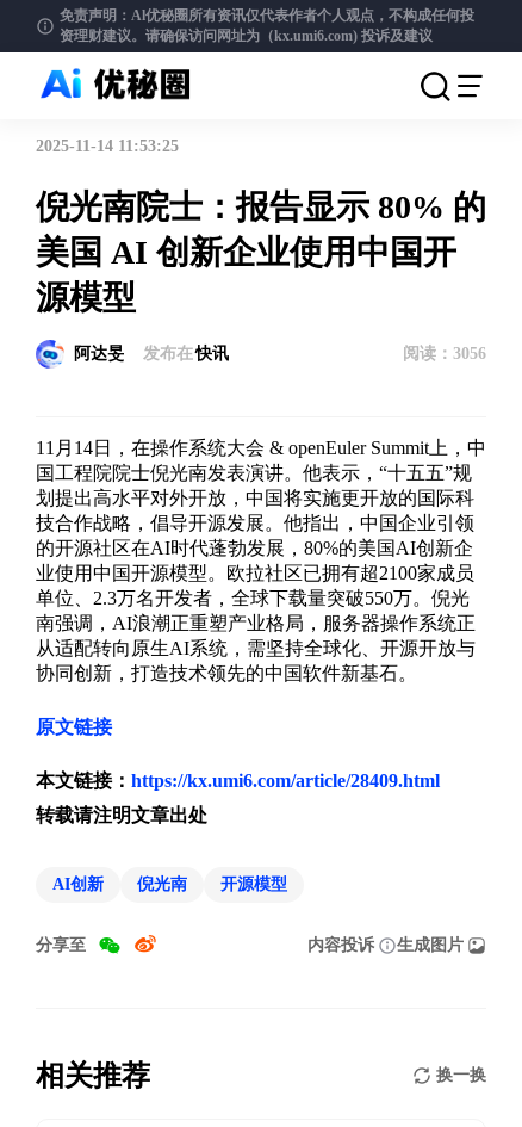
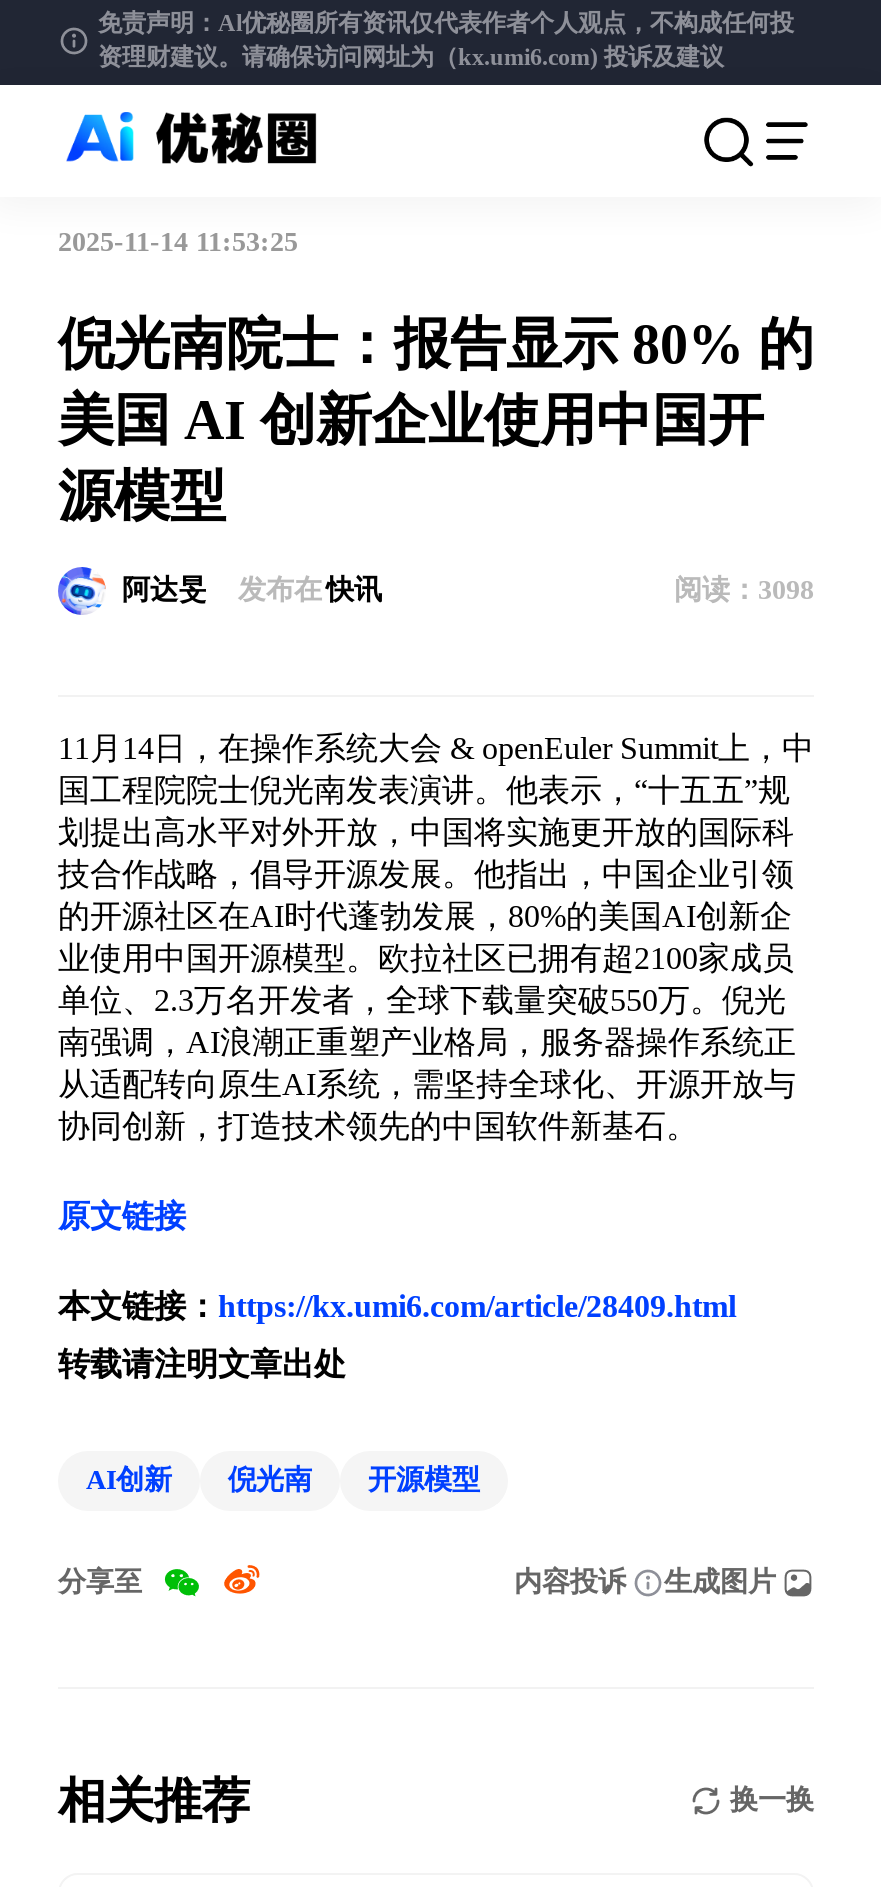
[403,345,486,363] 阅读：3056 -> [674,575,814,605] 阅读：3098

